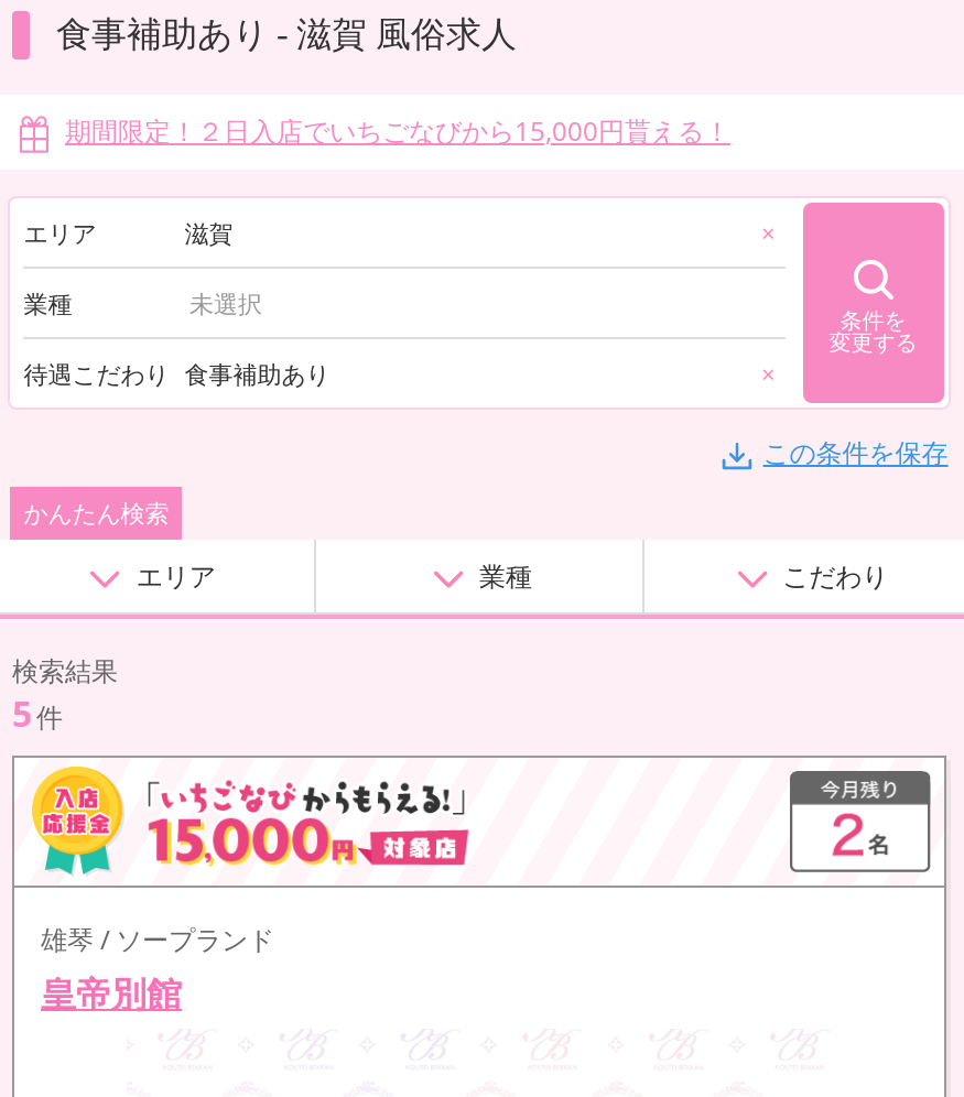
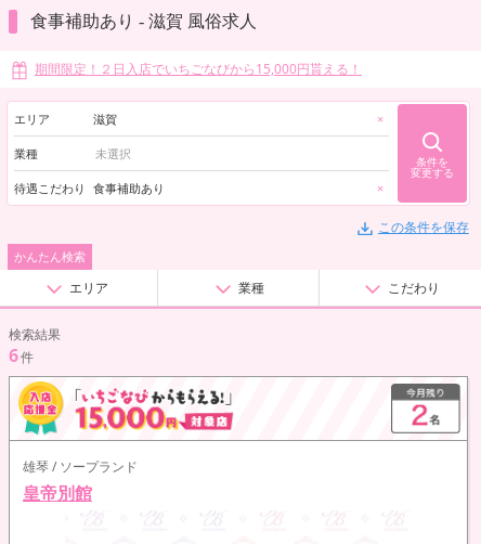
[12,689,63,738] 5 件 -> [9,343,34,367] 6 件

